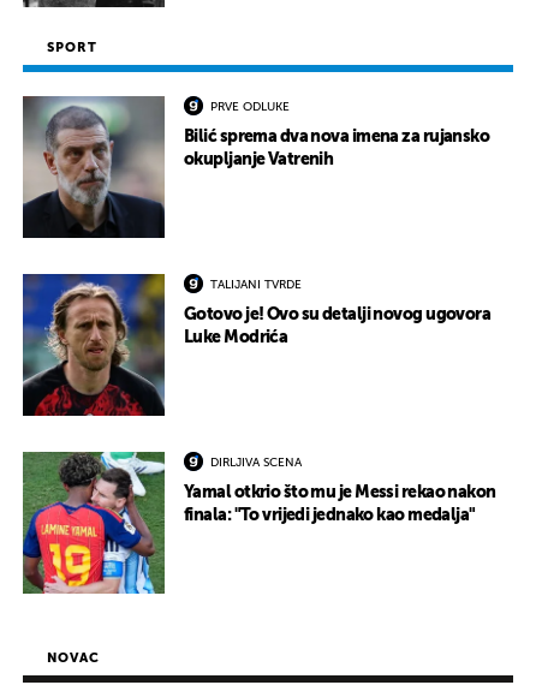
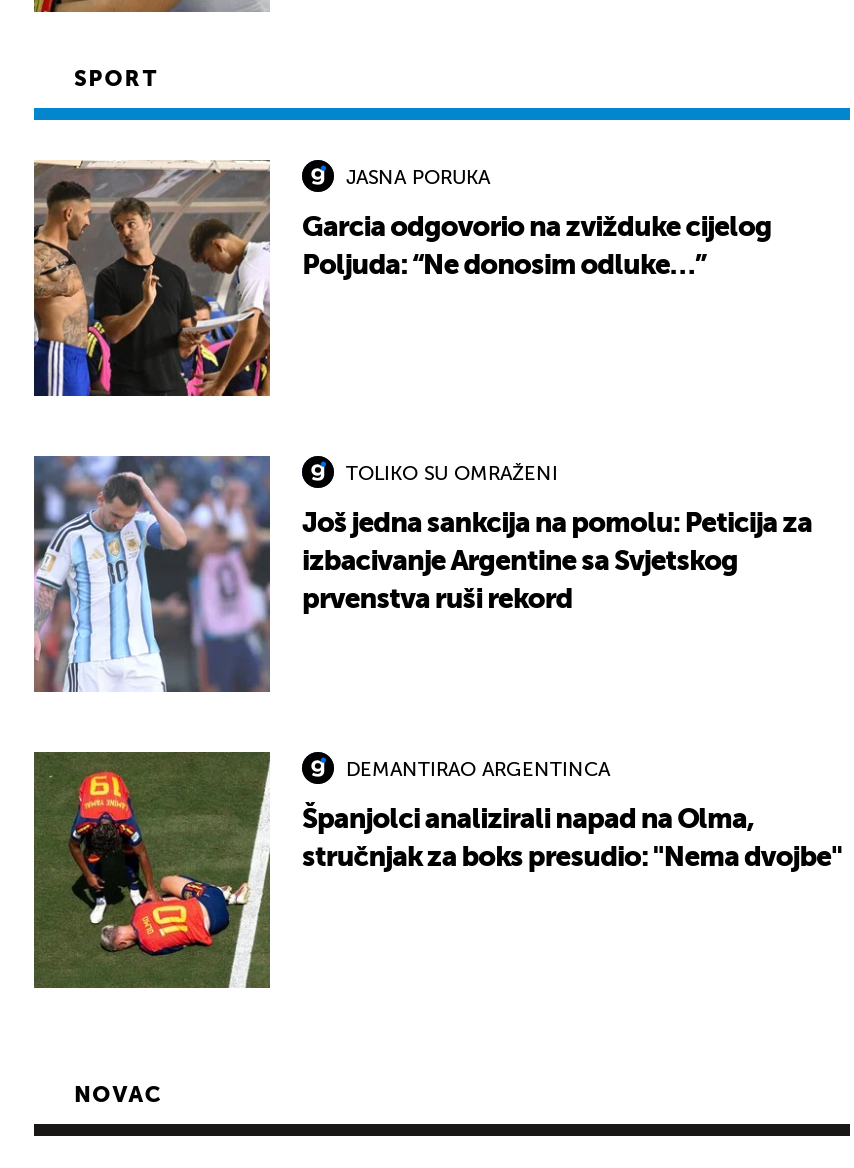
[23,95,489,239] [image] | Bilić sprema dva nova imena za rujansko | okupljanje Vatrenih -> [34,160,772,398] [image] | Garcia odgovorio na zvižduke cijelog | Poljuda: “Ne donosim odluke…”
[210,101,290,113] PRVE ODLUKE -> [346,168,490,188] JASNA PORUKA
[22,273,491,417] [image] | Gotovo je! Ovo su detalji novog ugovora | Luke Modrića -> [32,454,812,694] [image] | Još jedna sankcija na pomolu: Peticija za | izbacivanje Argentine sa Svjetskog | prvenstva ruši rekord
[210,279,302,291] TALIJANI TVRDE -> [346,464,558,484] TOLIKO SU OMRAŽENI
[23,451,496,595] [image] | Yamal otkrio što mu je Messi rekao nakon | finala: "To vrijedi jednako kao medalja" -> [34,750,842,990] [image] | Španjolci analizirali napad na Olma, | stručnjak za boks presudio: "Nema dvojbe"
[210,457,302,469] DIRLJIVA SCENA -> [346,760,610,780] DEMANTIRAO ARGENTINCA

